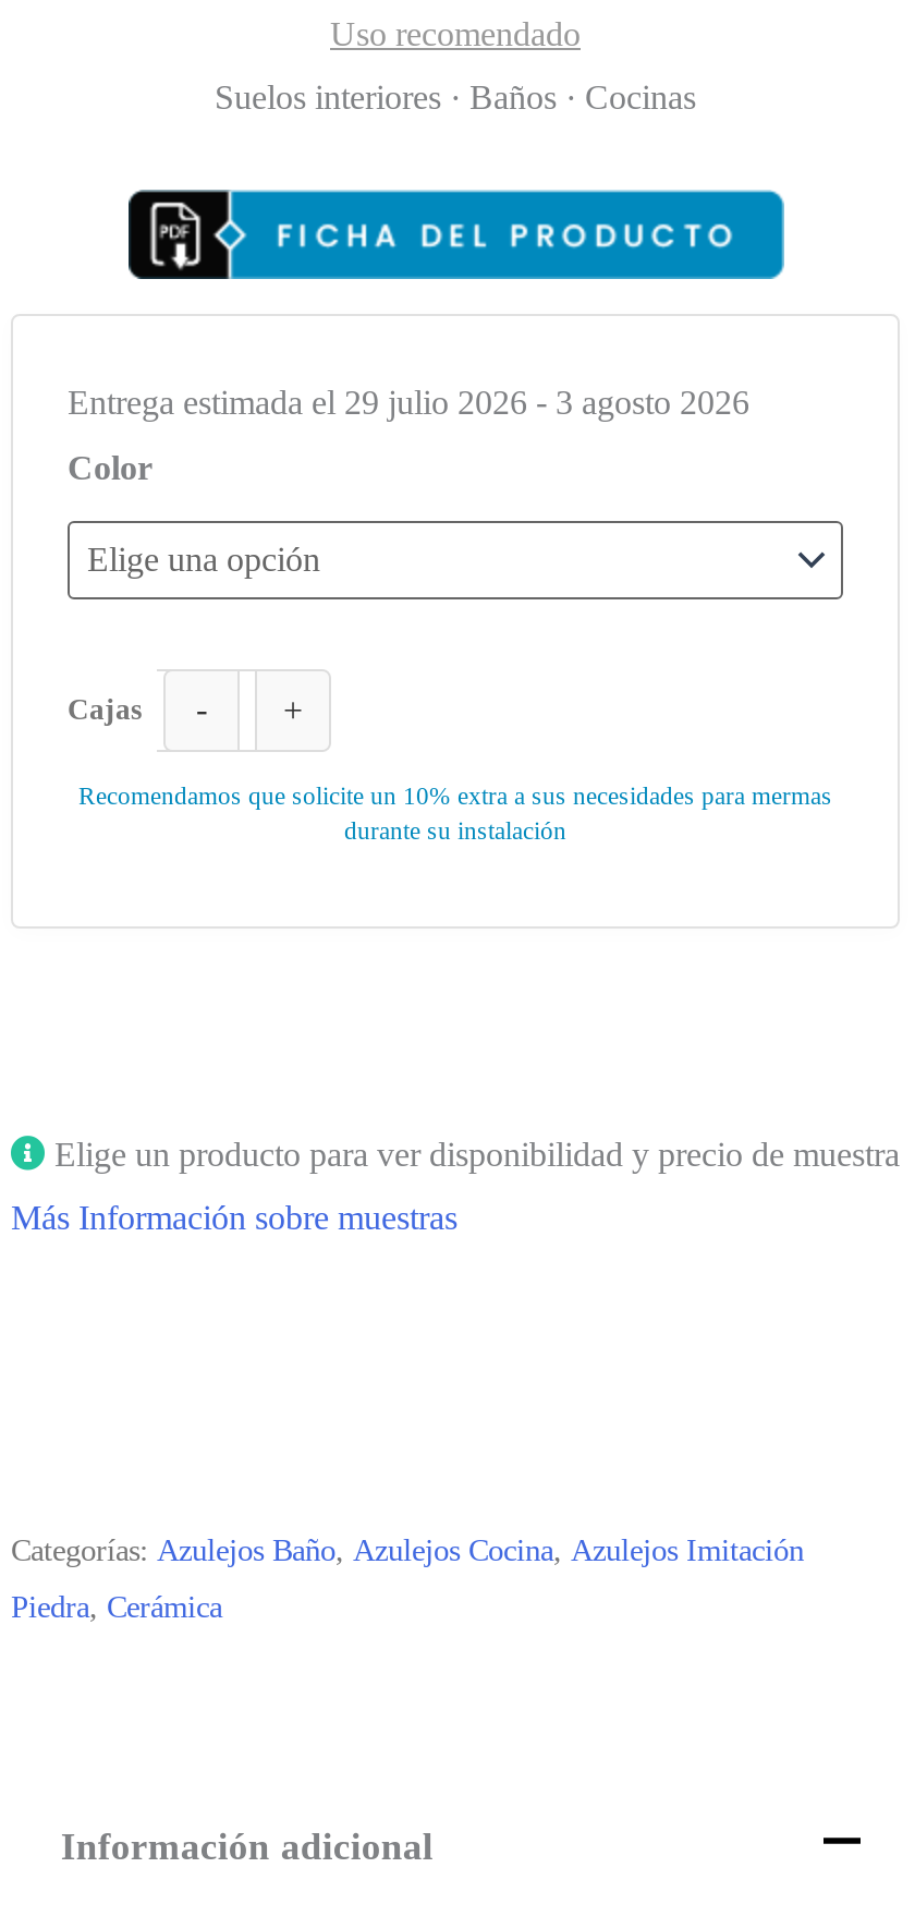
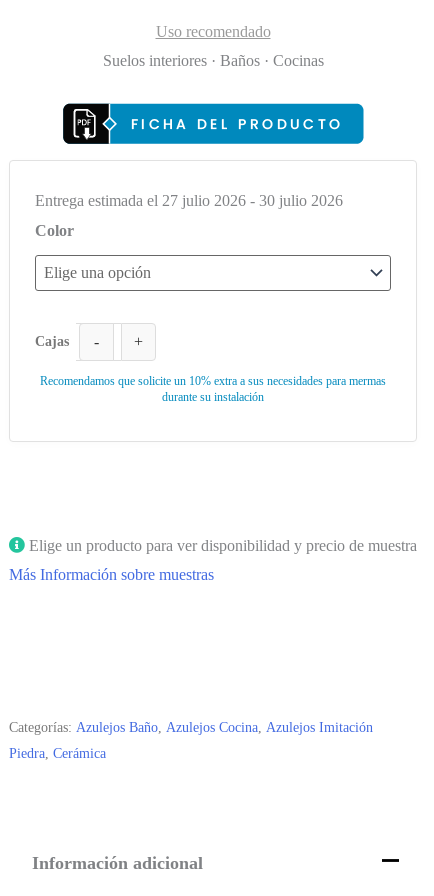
[68,383,749,420] Entrega estimada el 29 julio 2026 - 3 agosto 2026 -> [35,192,343,209] Entrega estimada el 27 julio 2026 - 30 julio 2026

